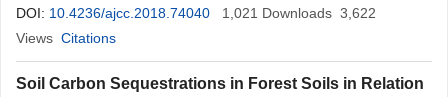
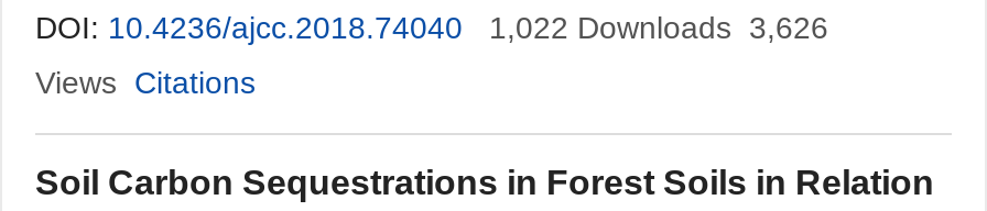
[16,5,376,21] DOI: 10.4236/ajcc.2018.74040 1,021 Downloads 3,622 -> [35,10,828,45] DOI: 10.4236/ajcc.2018.74040 1,022 Downloads 3,626

